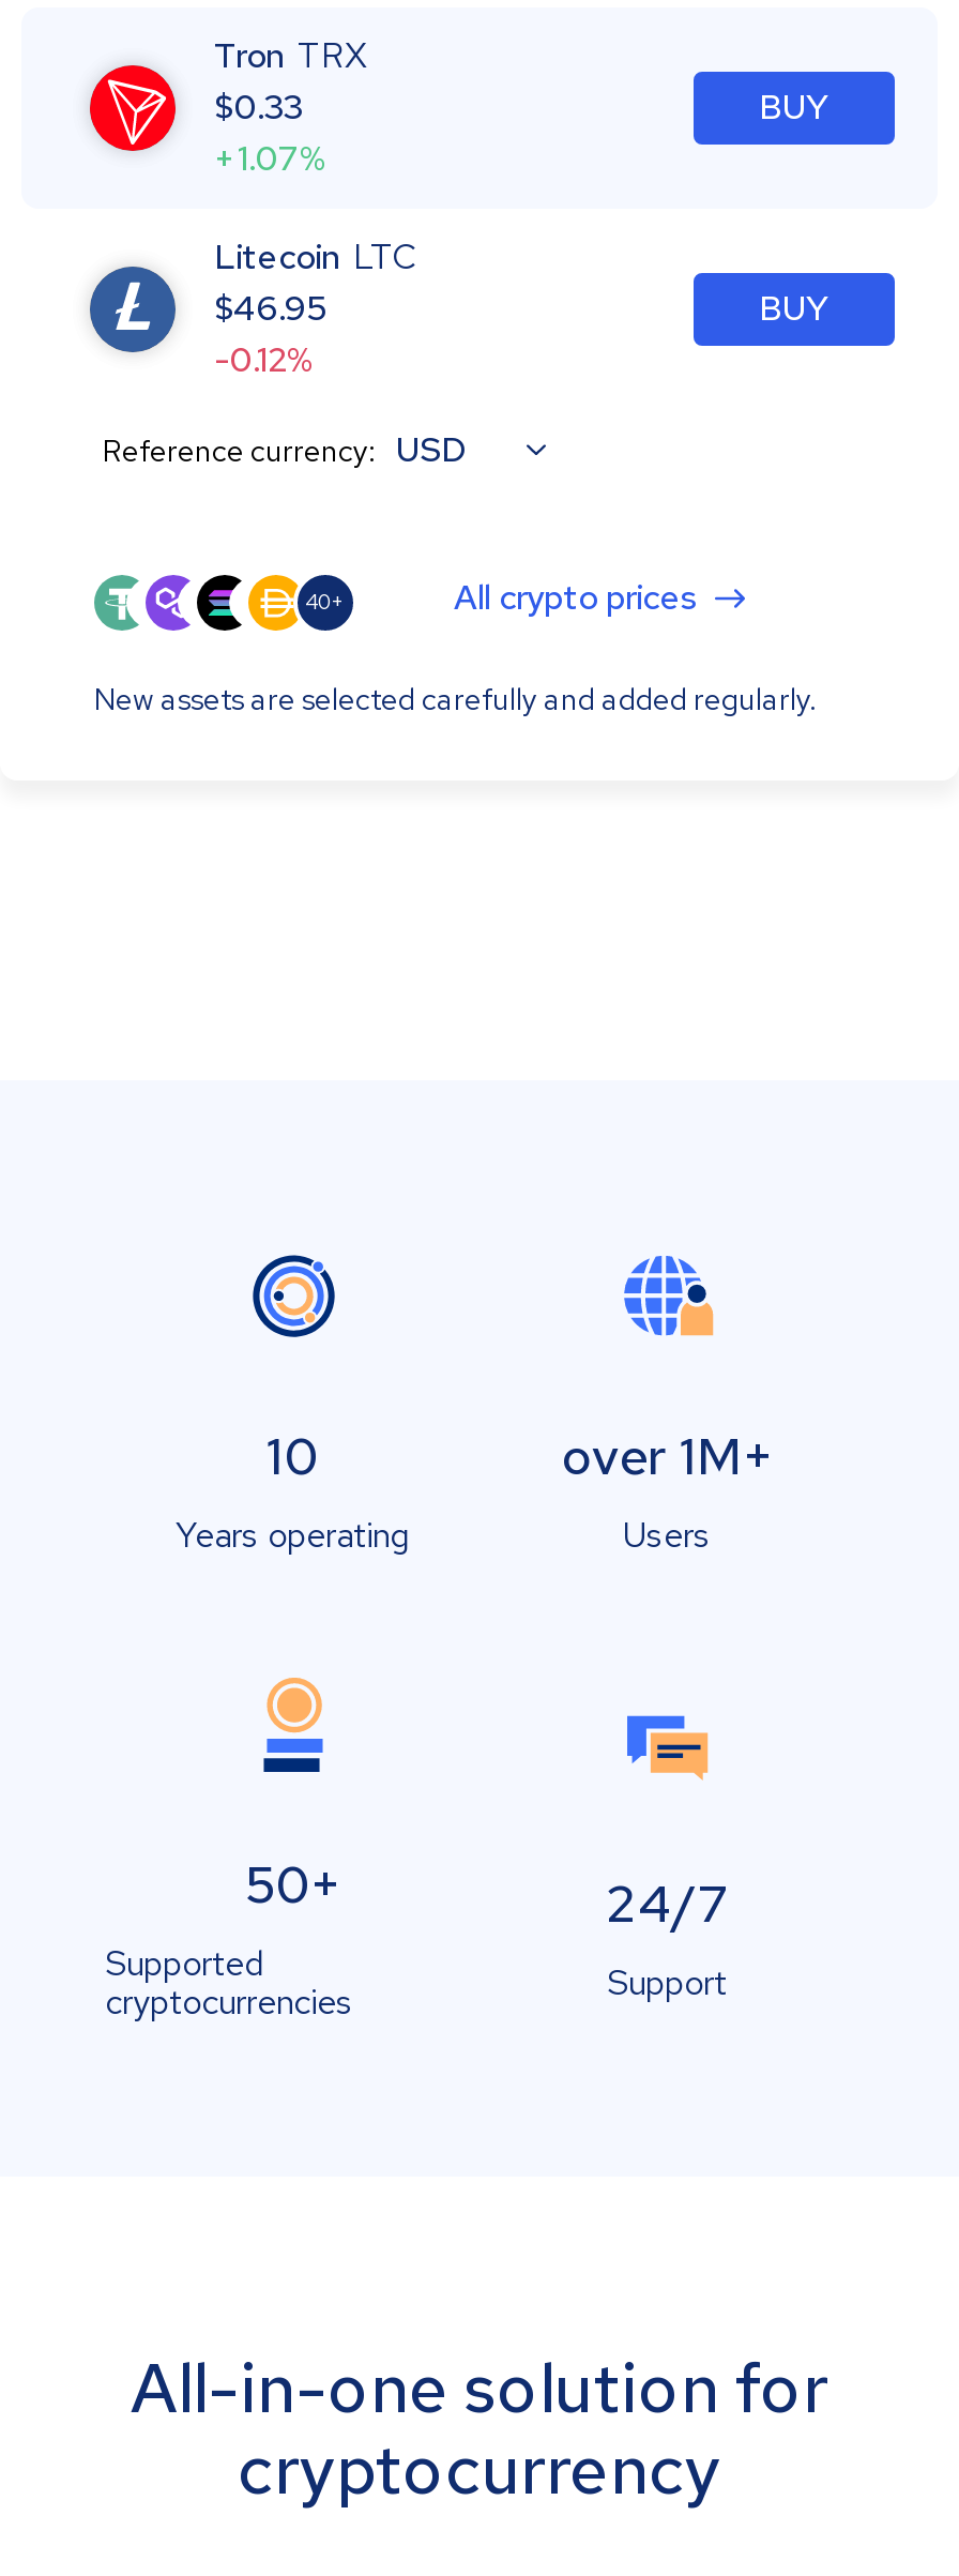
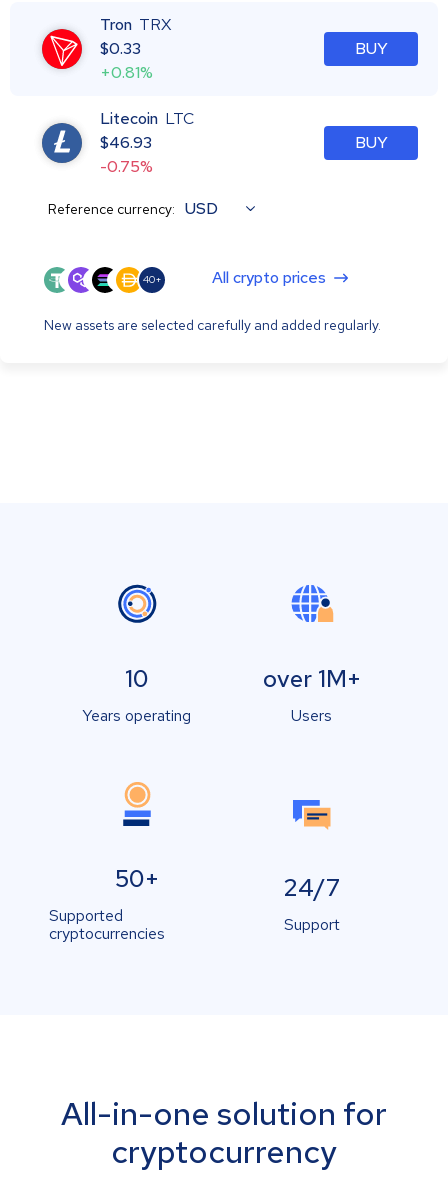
[214,136,328,181] +1.07% -> [100,62,153,83] +0.81%
[214,285,328,330] $46.95 -> [100,132,152,153] $46.93
[214,337,315,382] -0.12% -> [100,156,153,177] -0.75%

